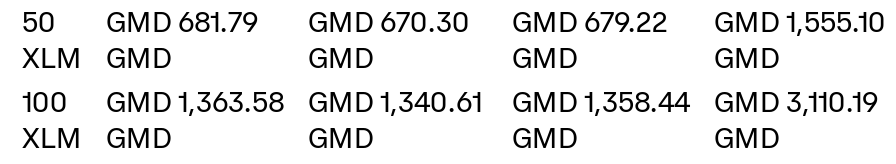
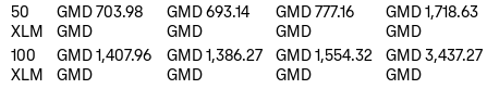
[106,5,258,41] GMD 681.79 -> [57,2,143,22] GMD 703.98
[308,5,470,41] GMD 670.30 -> [167,2,249,22] GMD 693.14
[512,5,668,41] GMD 679.22 -> [276,2,354,22] GMD 777.16
[714,5,886,41] GMD 1,555.10 -> [386,2,478,22] GMD 1,718.63
[106,85,284,121] GMD 1,363.58 -> [57,46,151,65] GMD 1,407.96
[308,85,482,121] GMD 1,340.61 -> [167,46,263,65] GMD 1,386.27
[512,85,690,121] GMD 1,358.44 -> [276,46,373,65] GMD 1,554.32
[714,85,878,121] GMD 3,110.19 -> [386,46,483,65] GMD 3,437.27

